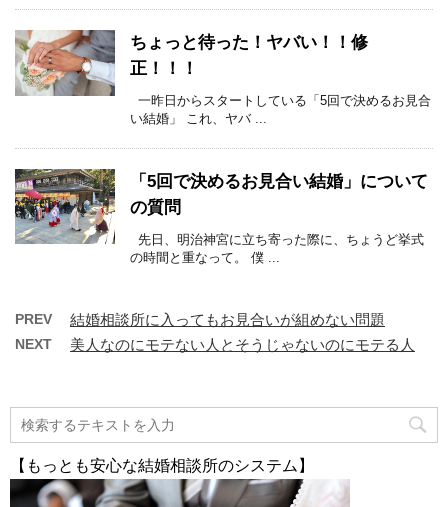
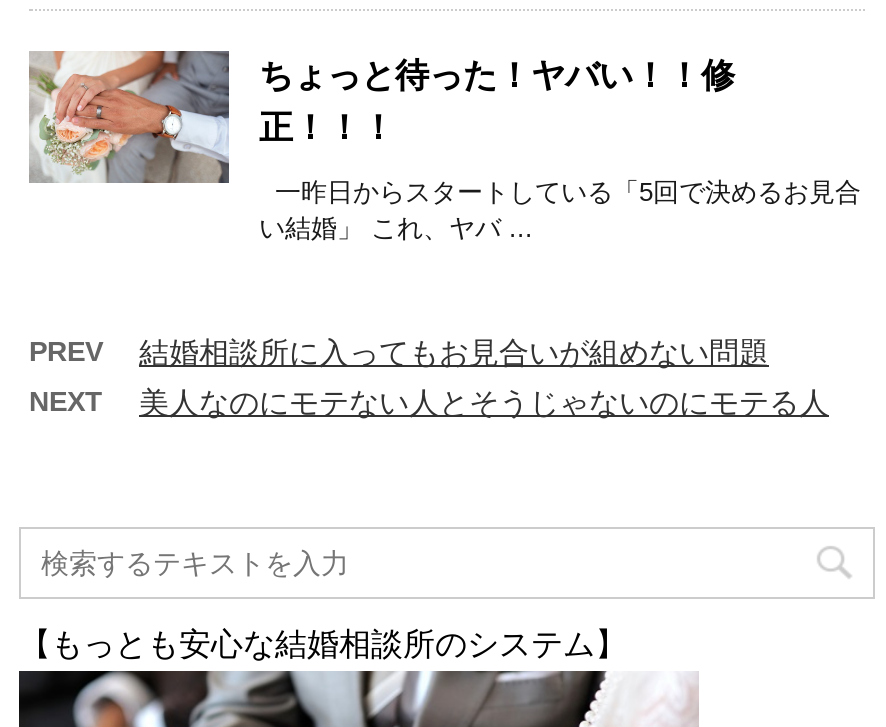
[14,168,428,265] [image] | 「5回で決めるお見合い結婚」について | の質問 | 先日、明治神宮に立ち寄った際に、ちょうど挙式 | の時間と重なって。 僕 ... -> none

